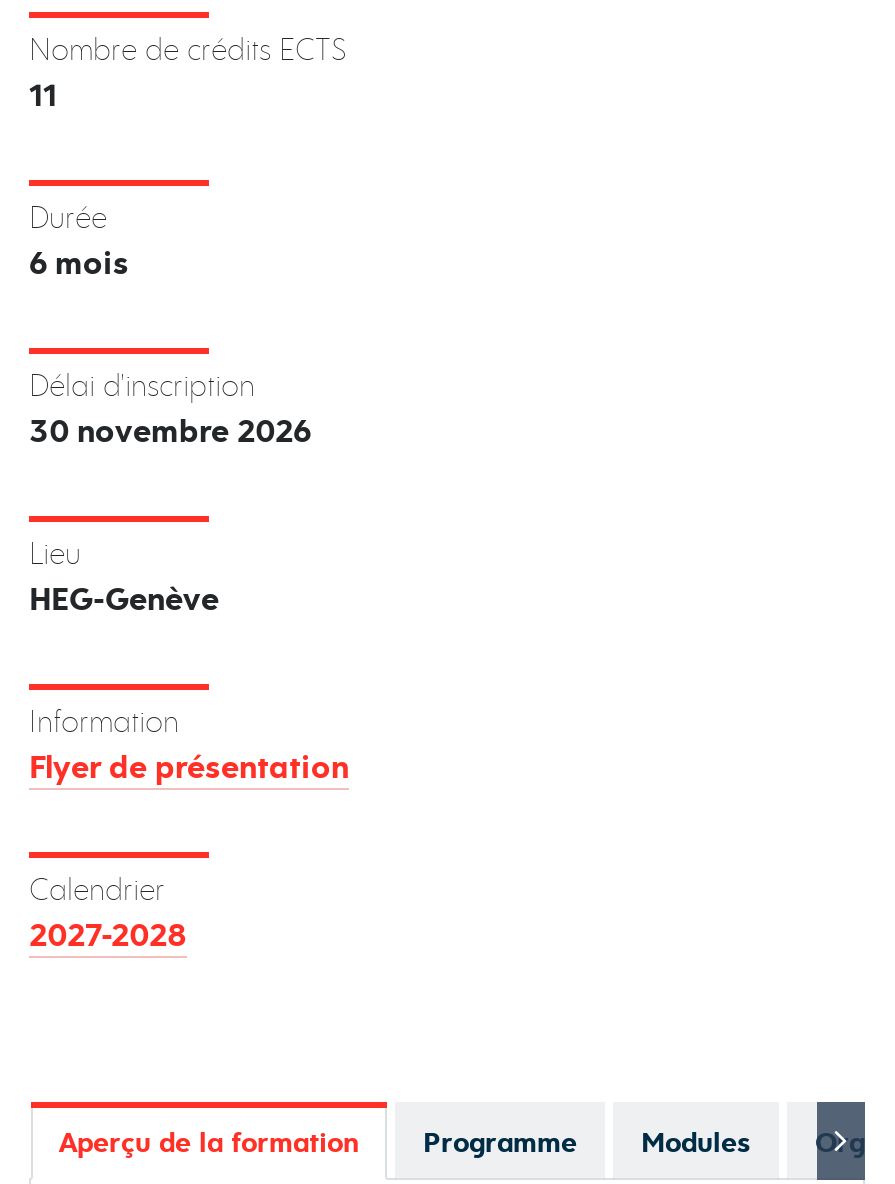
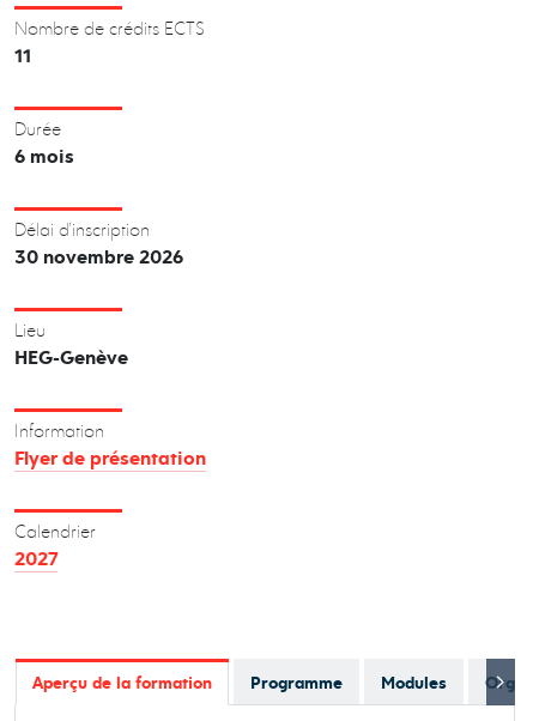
[29,912,187,956] 2027-2028 -> [14,545,57,571] 2027

